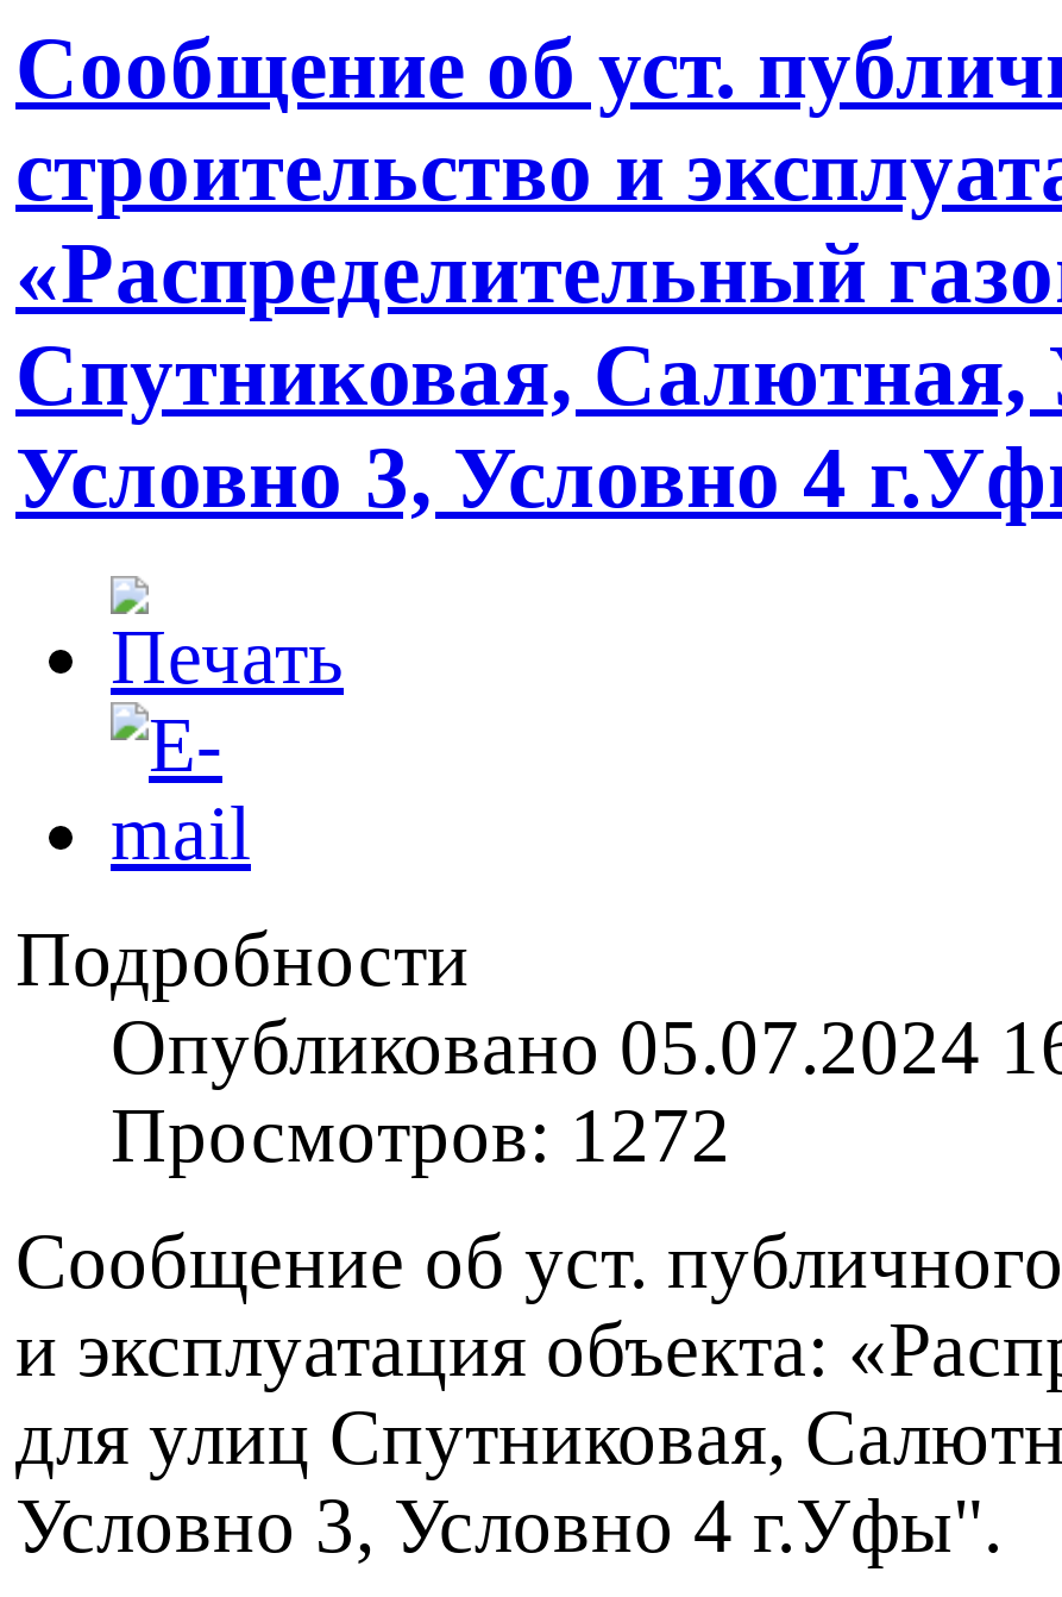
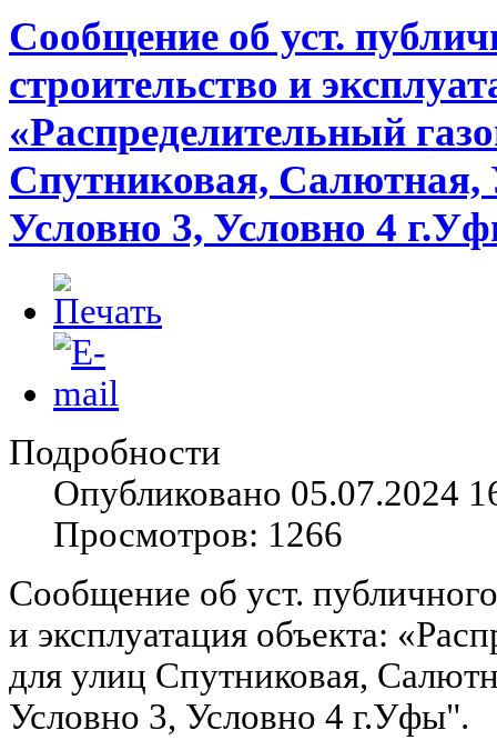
[111,1093,731,1179] Просмотров: 1272 -> [53,515,343,555] Просмотров: 1266

